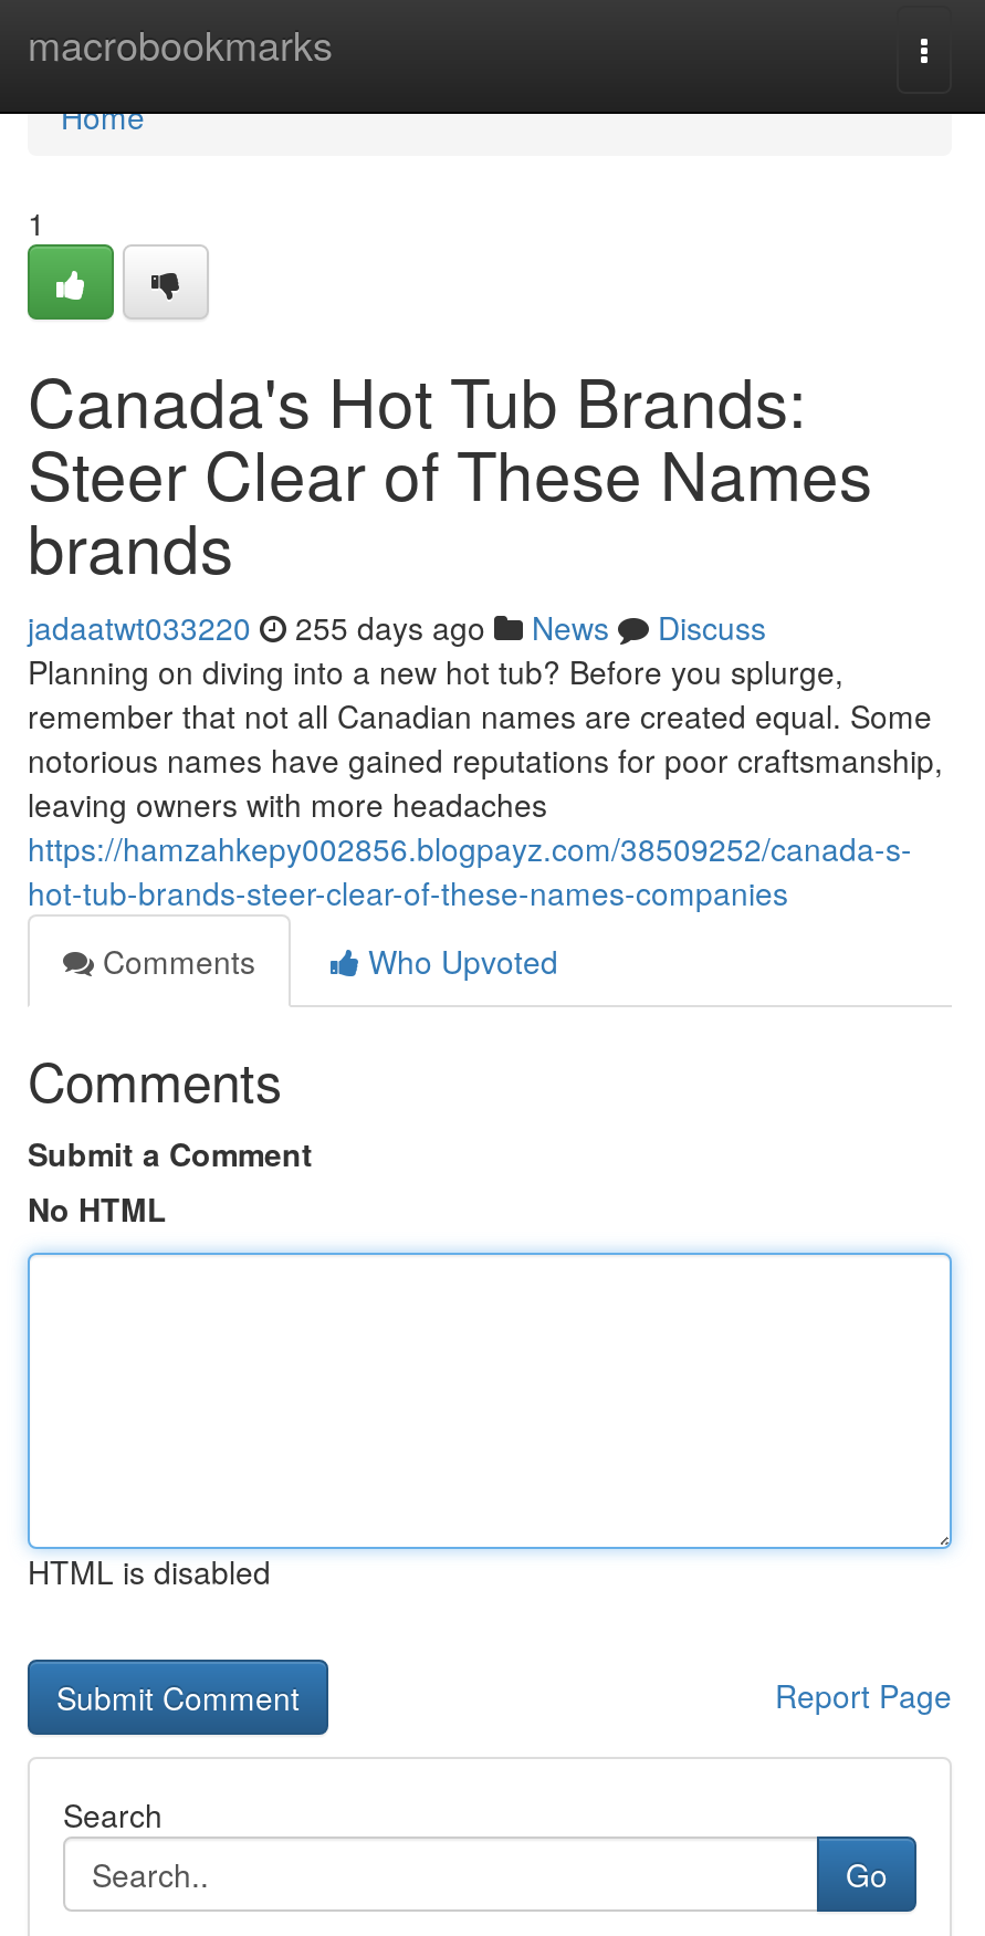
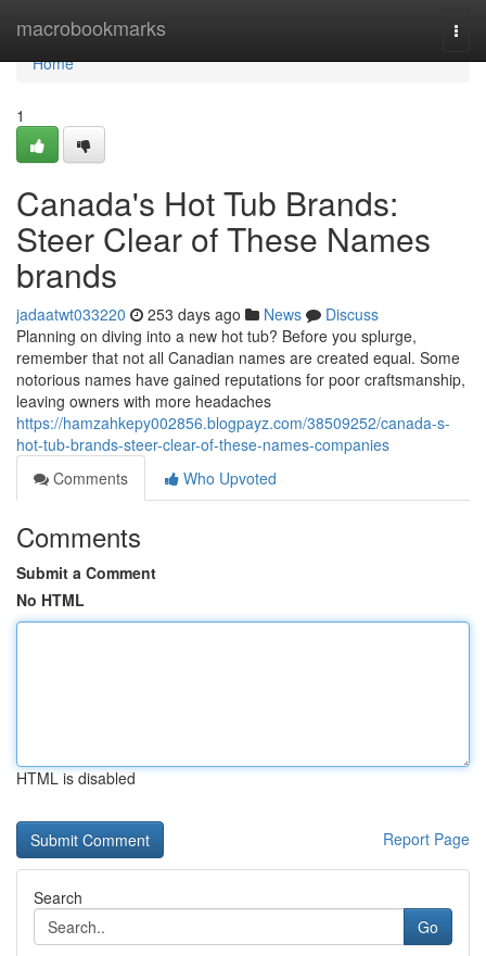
[28,605,766,649] jadaatwt033220 255 days ago News Discuss -> [16,303,379,325] jadaatwt033220 253 days ago News Discuss

